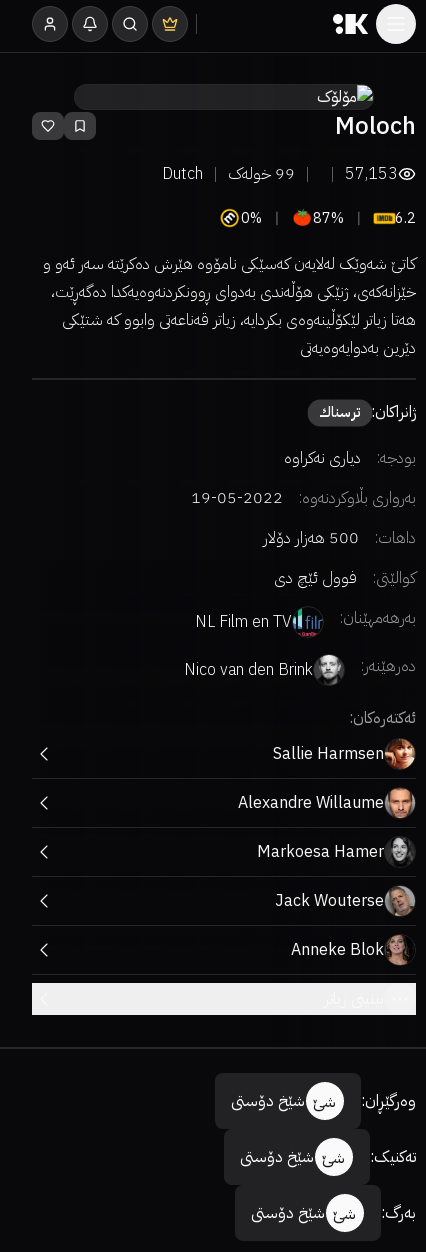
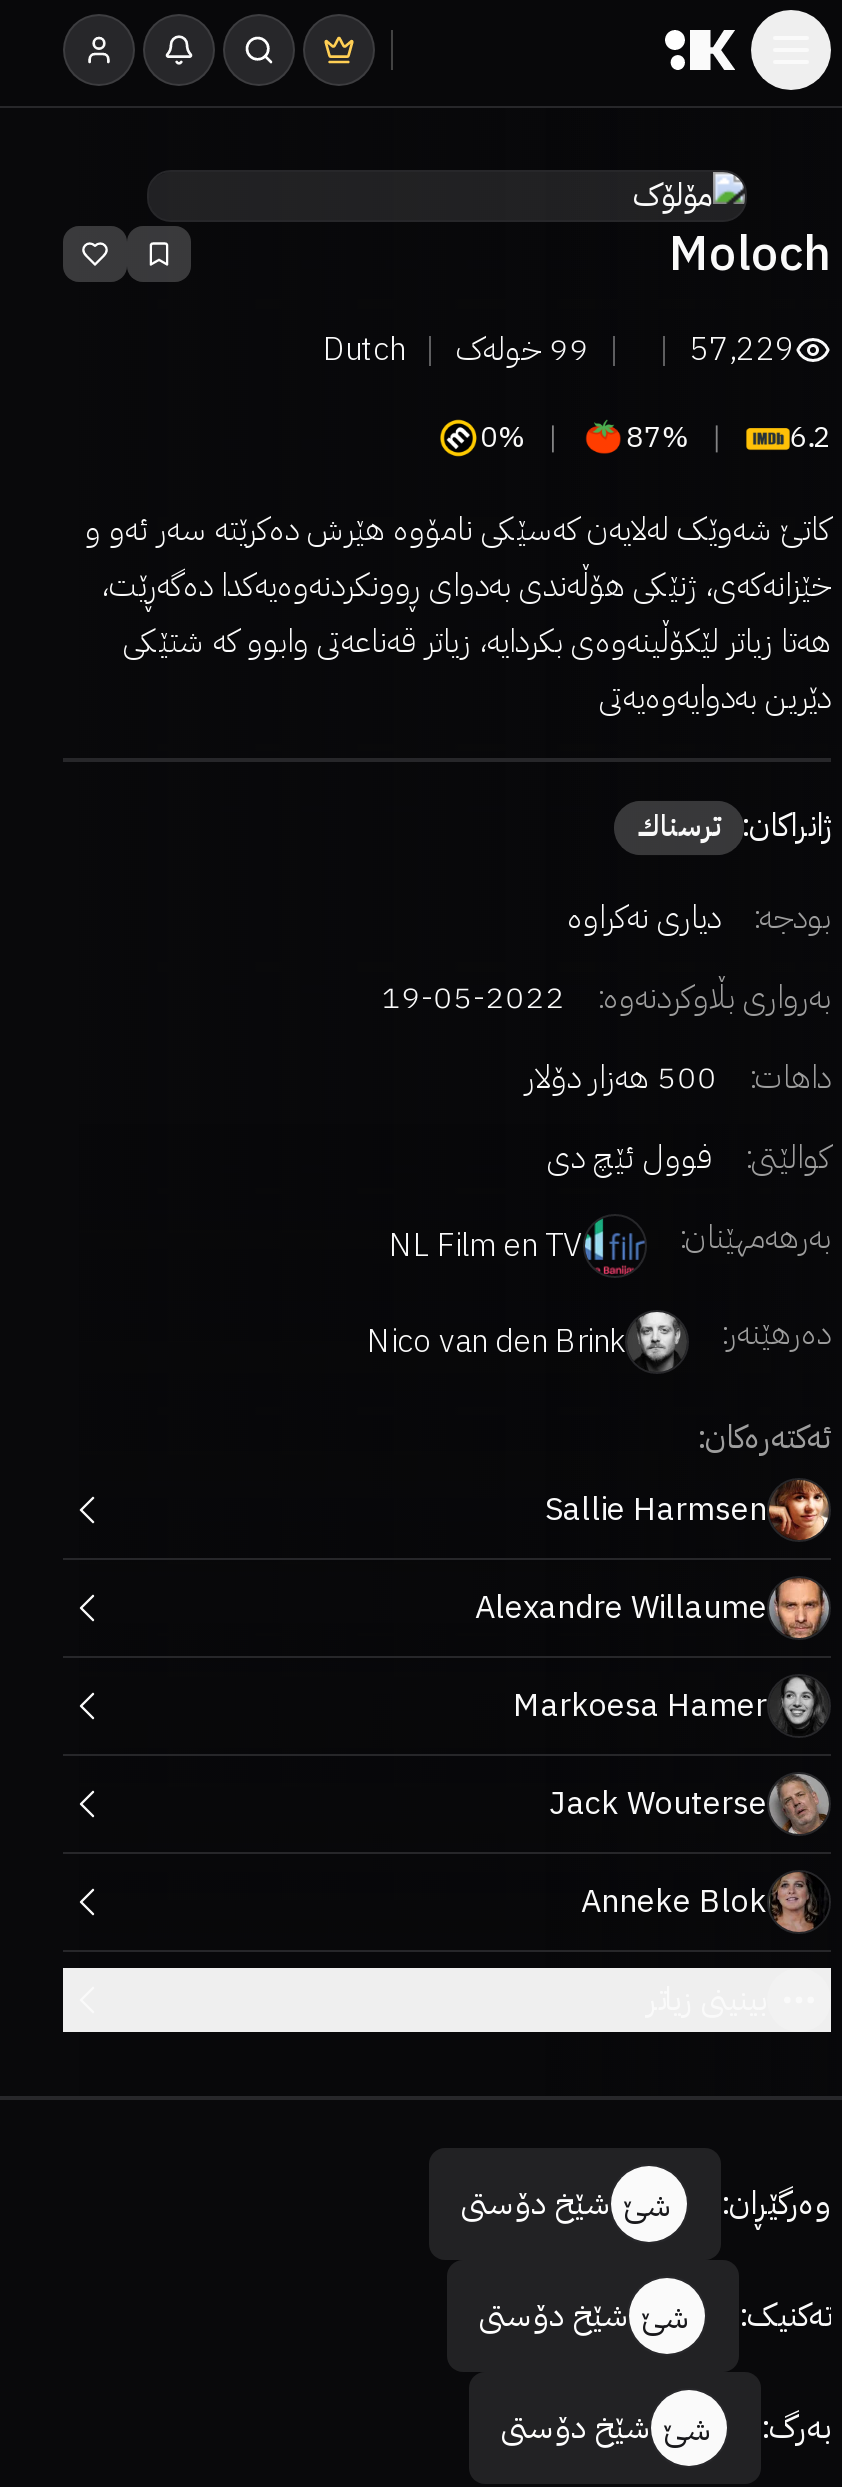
[345,162,398,186] 57,153 -> [689,326,795,374] 57,229

